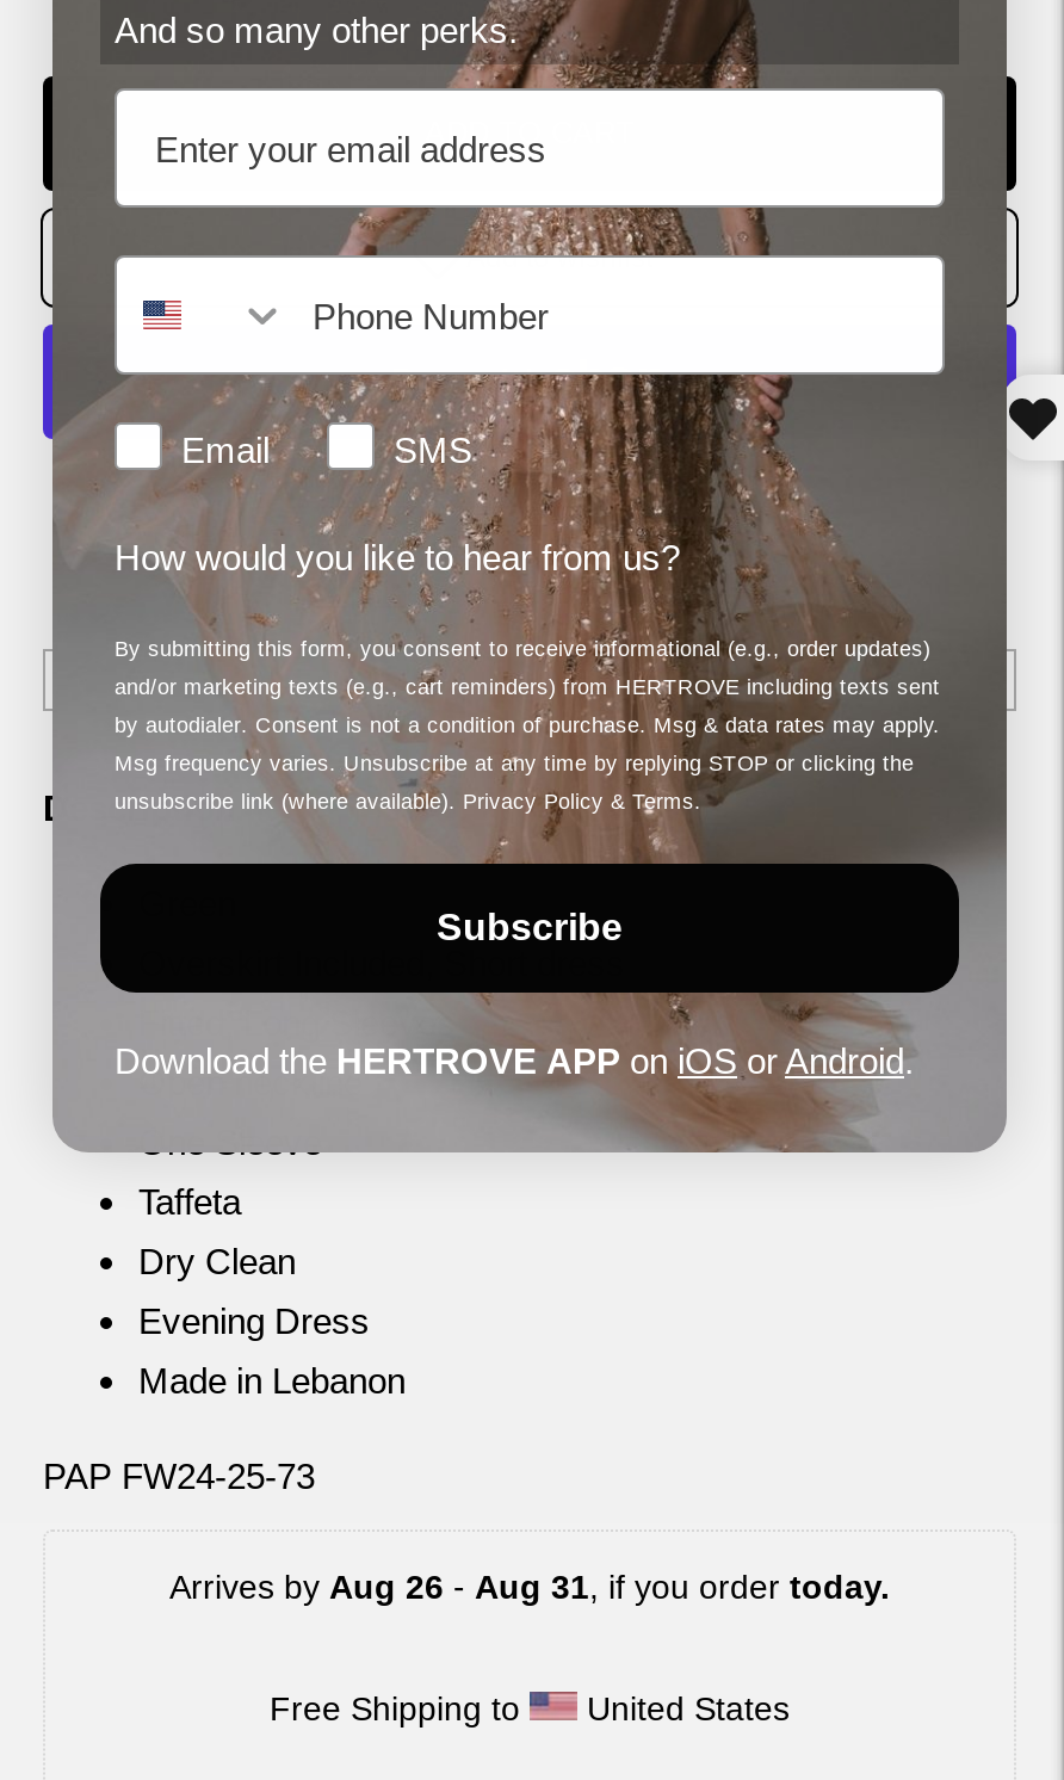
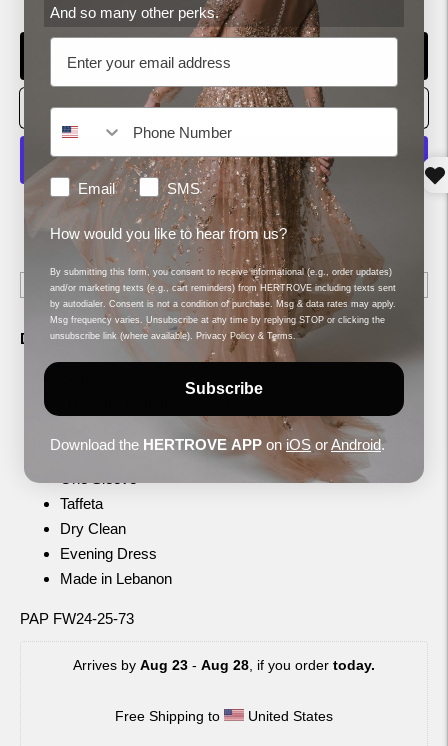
[169,1566,890,1605] Arrives by Aug 26 - Aug 31, if you order today. -> [73,656,375,672] Arrives by Aug 23 - Aug 28, if you order today.

